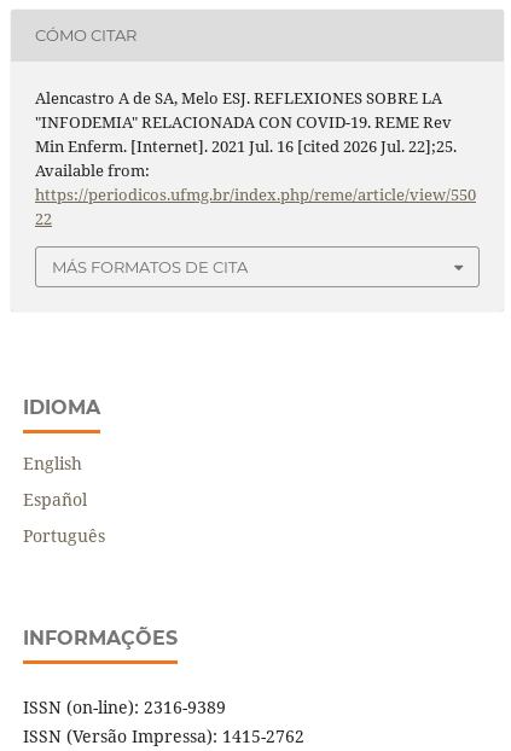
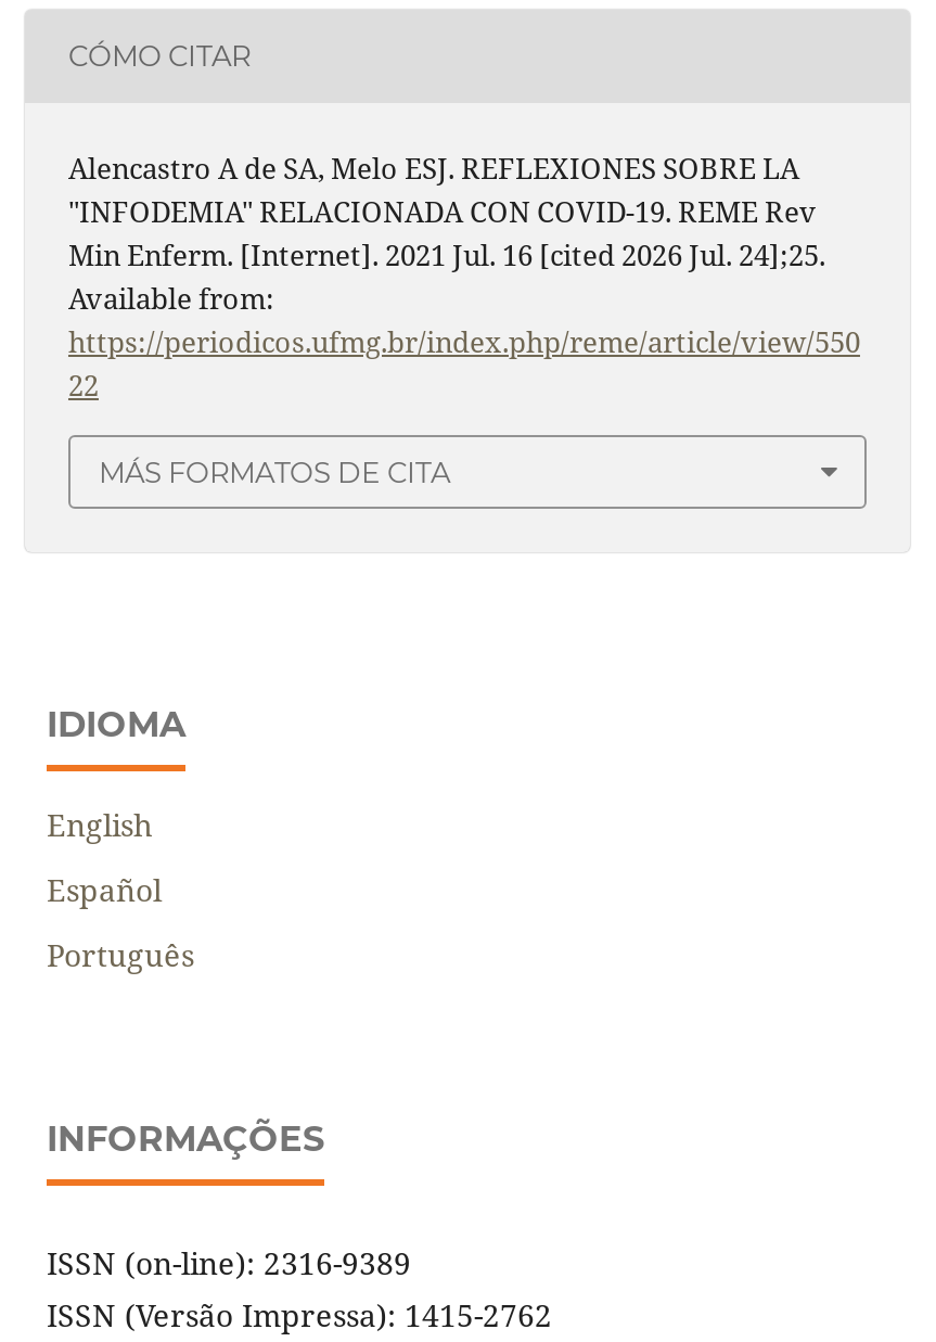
[35,135,457,157] Min Enferm. [Internet]. 2021 Jul. 16 [cited 2026 Jul. 22];25. -> [68,235,825,274] Min Enferm. [Internet]. 2021 Jul. 16 [cited 2026 Jul. 24];25.

